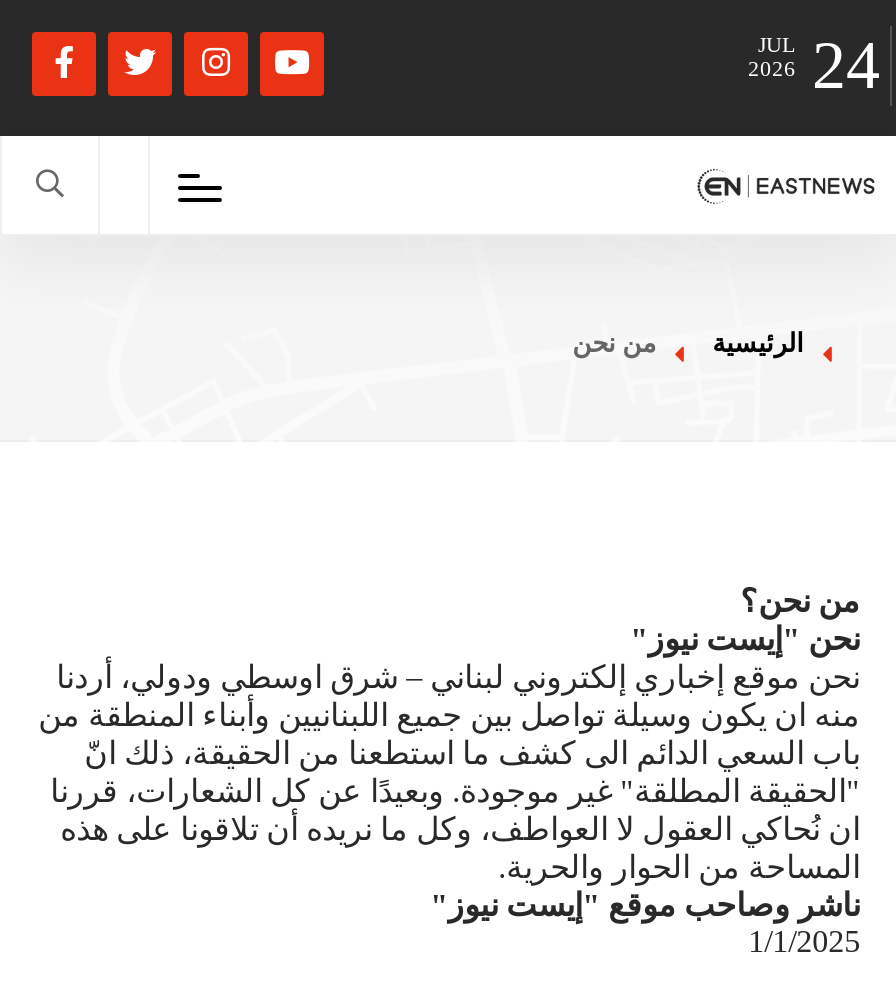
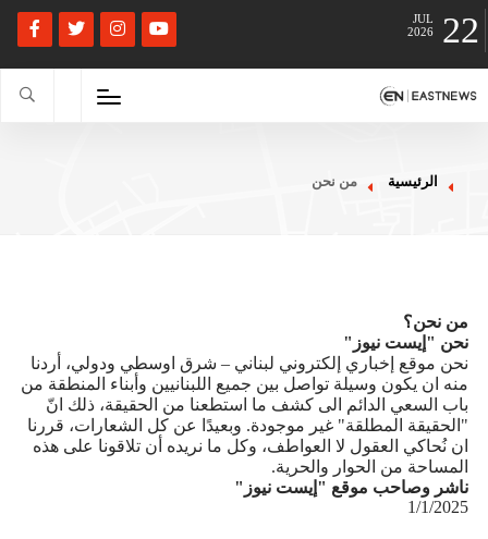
[748,28,880,102] 2026 JUL 24 -> [407,10,479,50] 2026 JUL 22

